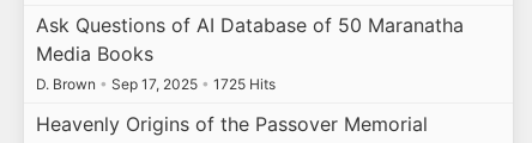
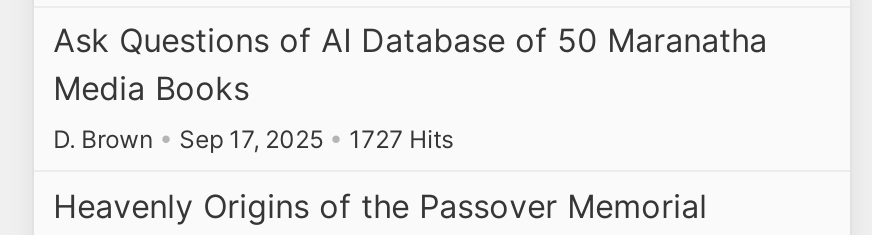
[35,76,275,93] D. Brown • Sep 17, 2025 • 1725 Hits -> [53,125,453,155] D. Brown • Sep 17, 2025 • 1727 Hits

